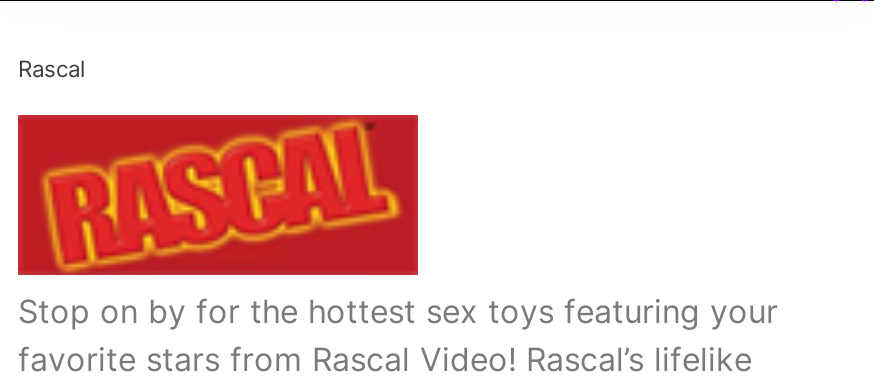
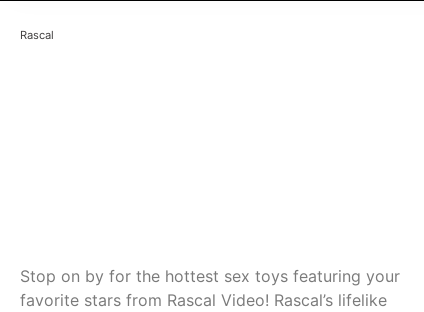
[16,112,420,278] [image] -> none

